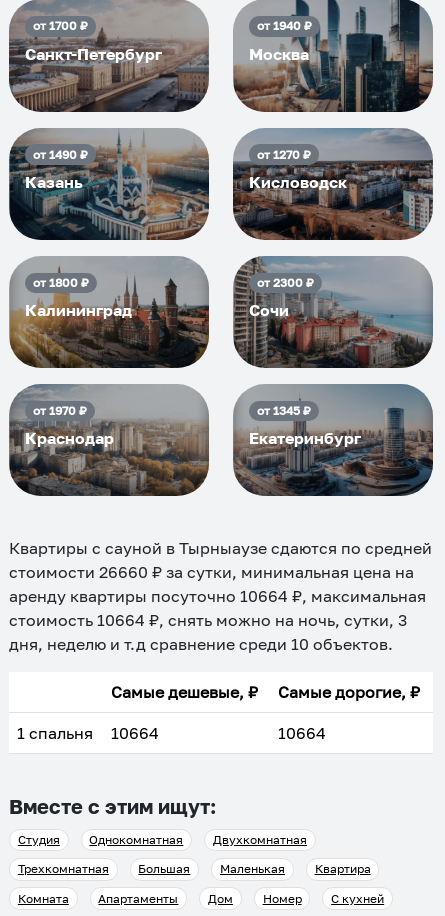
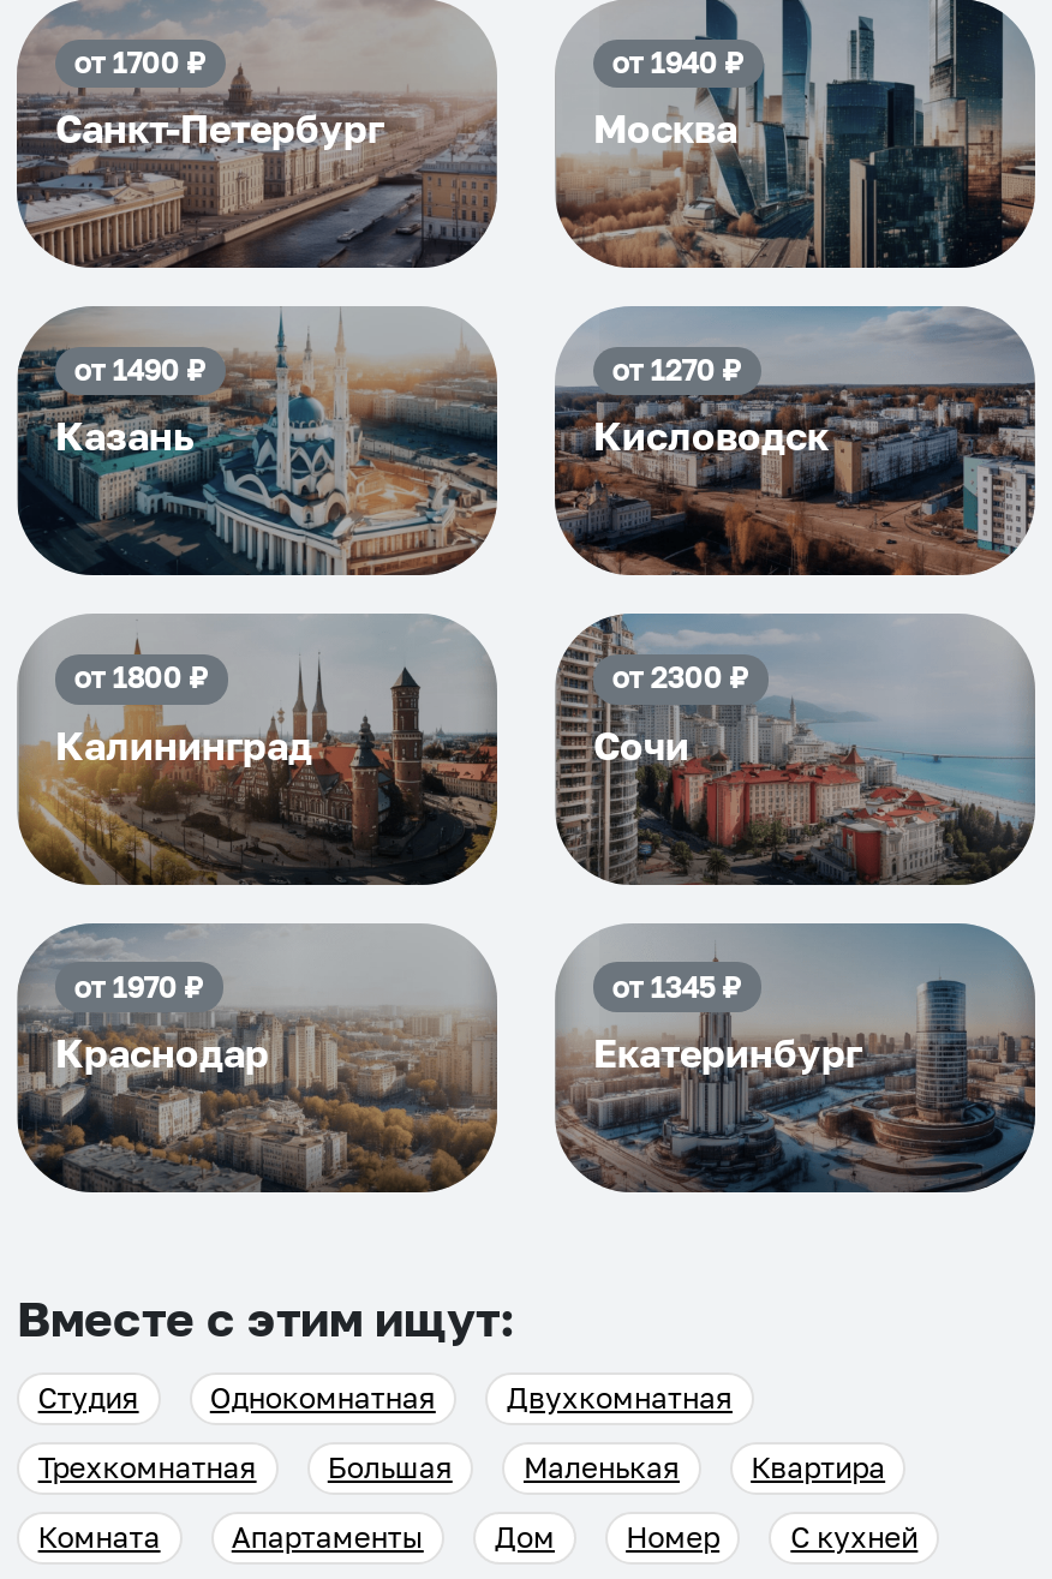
[9,538,432,743] Квартиры с сауной в Тырныаузе сдаются по средней | стоимости 26660 ₽ за сутки, минимальная цена на | аренду квартиры посуточно 10664 ₽, максимальная | стоимость 10664 ₽, снять можно на ночь, сутки, 3 | дня, неделю и т.д сравнение среди 10 объектов. | Самые дешевые, ₽ | Самые дорогие, ₽ | 1 спальня | 10664 | 10664 -> none

